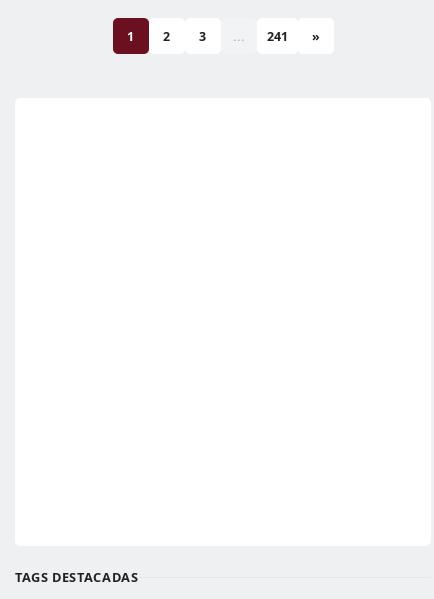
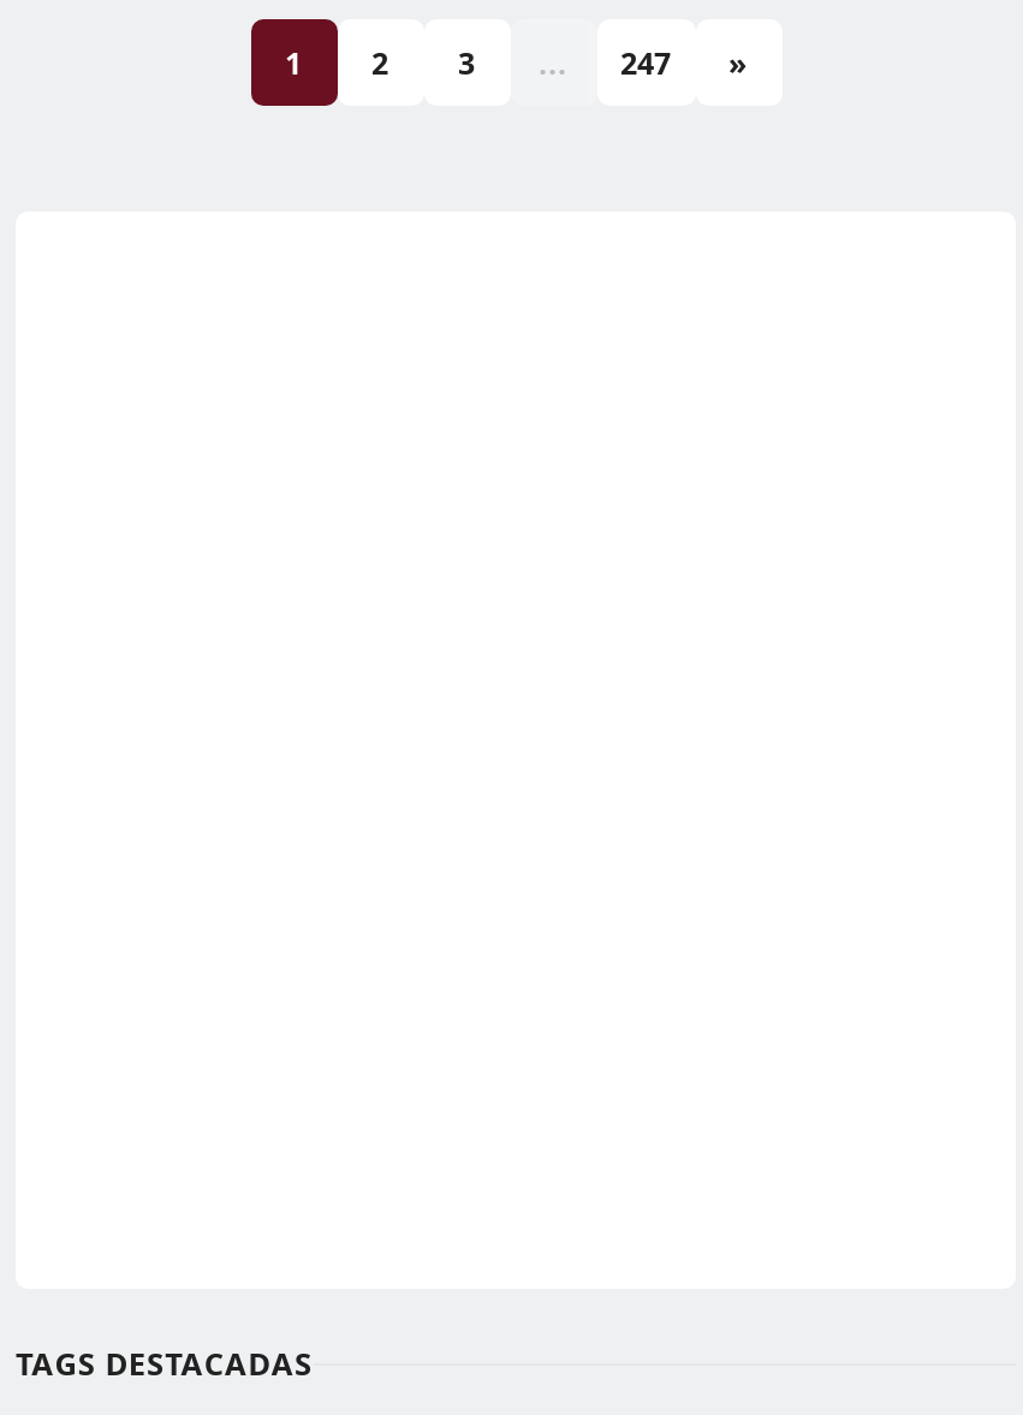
[266,27,287,44] 241 -> [620,42,671,83] 247

